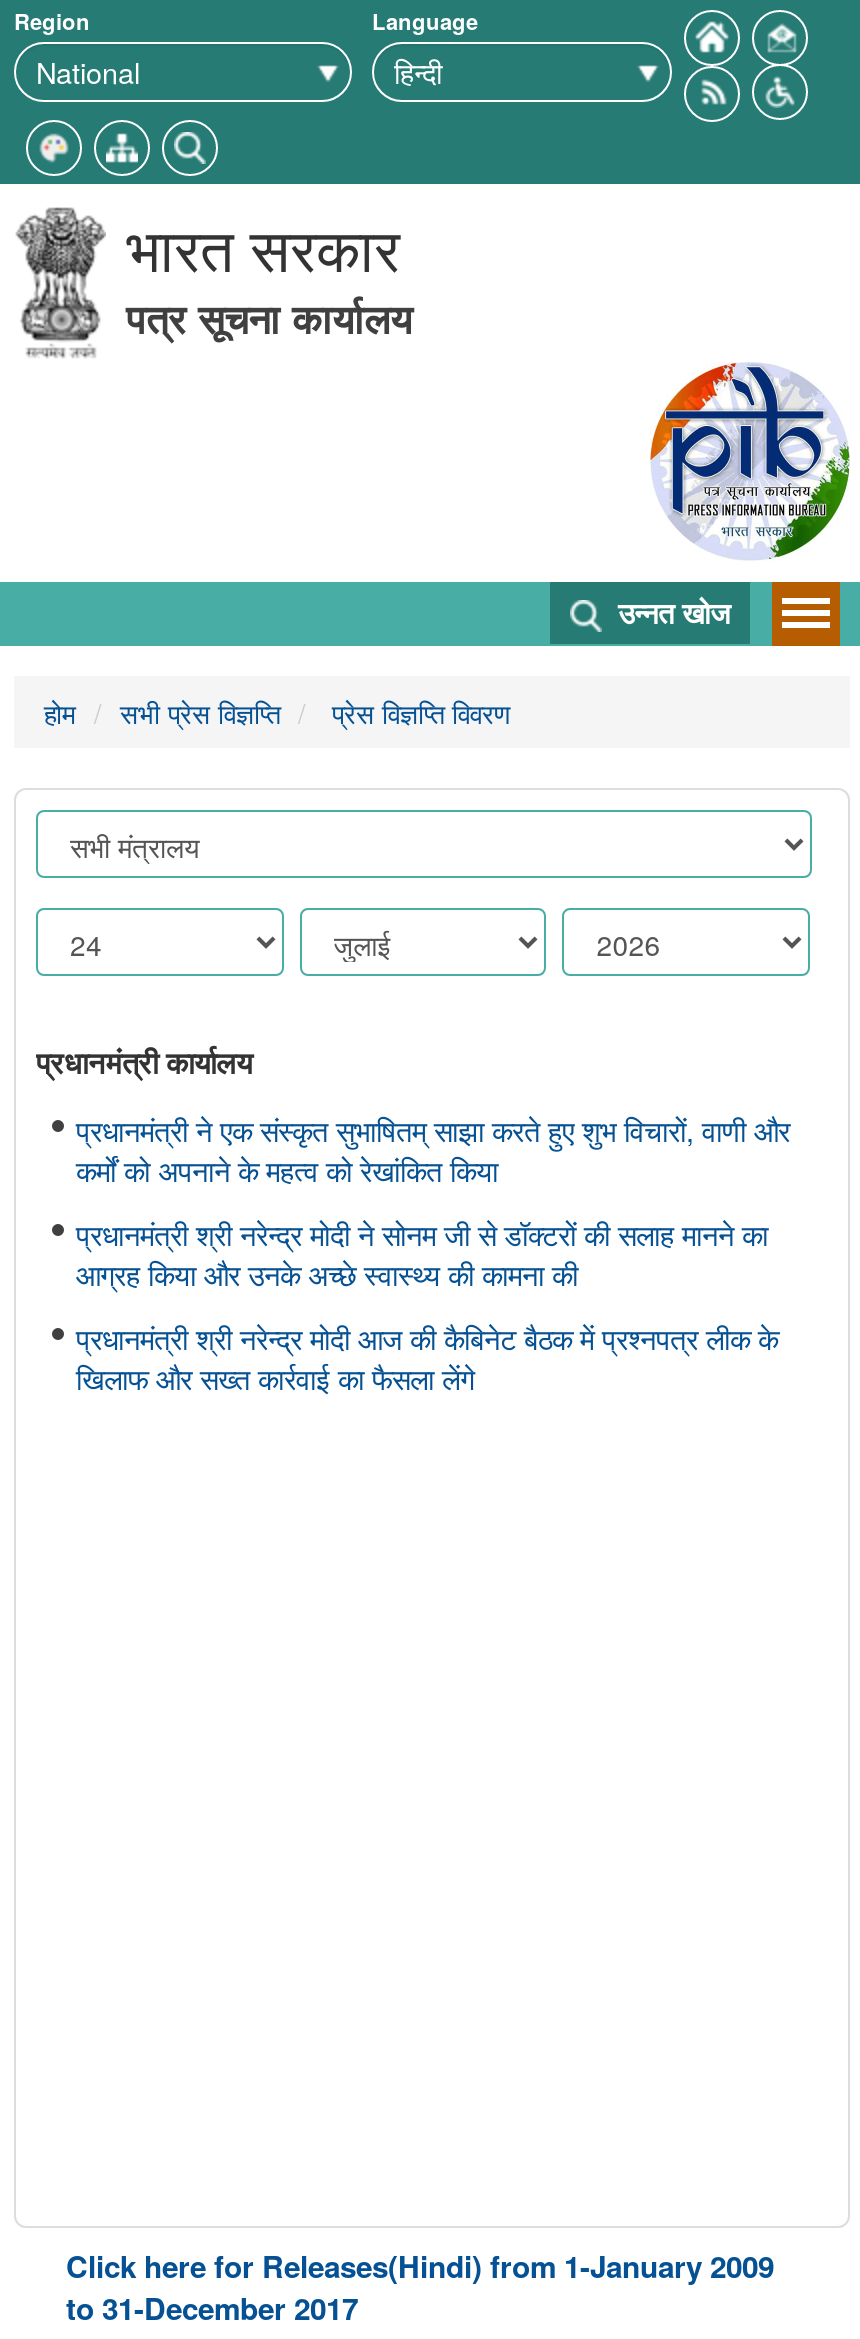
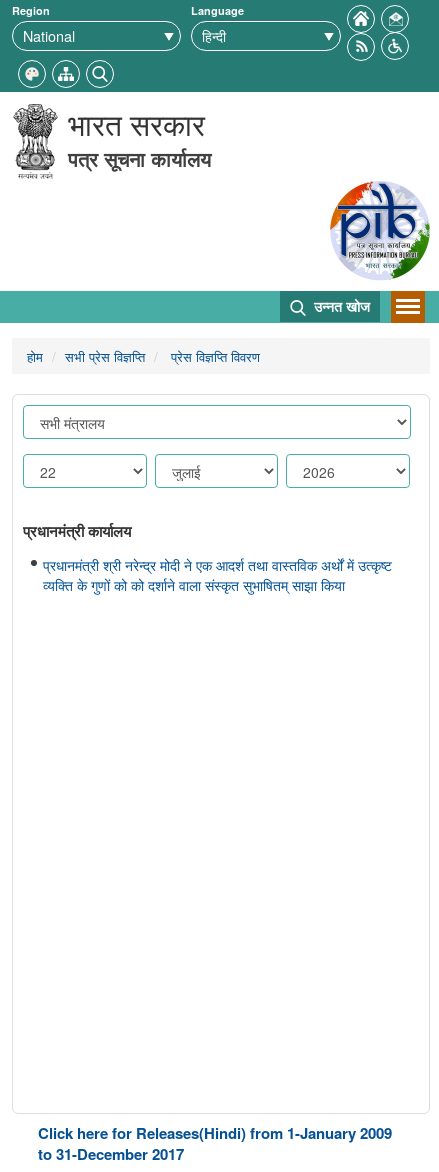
[76,1108,790,1398] प्रधानमंत्री ने एक संस्कृत सुभाषितम् साझा करते हुए शुभ विचारों, वाणी और | कर्मों को अपनाने के महत्व को रेखांकित किया | प्रधानमंत्री श्री नरेन्द्र मोदी ने सोनम जी से डॉक्टरों की सलाह मानने का | आग्रह किया और उनके अच्छे स्वास्थ्य की कामना की | प्रधानमंत्री श्री नरेन्द्र मोदी आज की कैबिनेट बैठक में प्रश्नपत्र लीक के | खिलाफ और सख्त कार्रवाई का फैसला लेंगे -> [43,554,392,595] प्रधानमंत्री श्री नरेन्द्र मोदी ने एक आदर्श तथा वास्तविक अर्थों में उत्कृष्ट | व्यक्ति के गुणों को को दर्शाने वाला संस्कृत सुभाषितम् साझा किया

